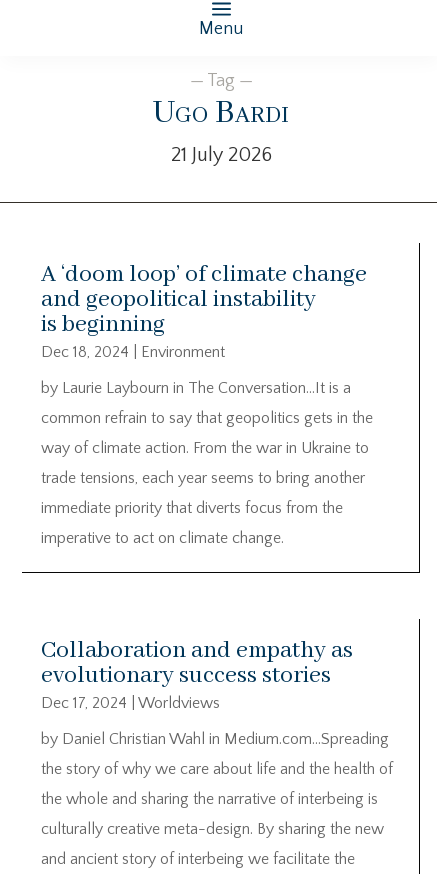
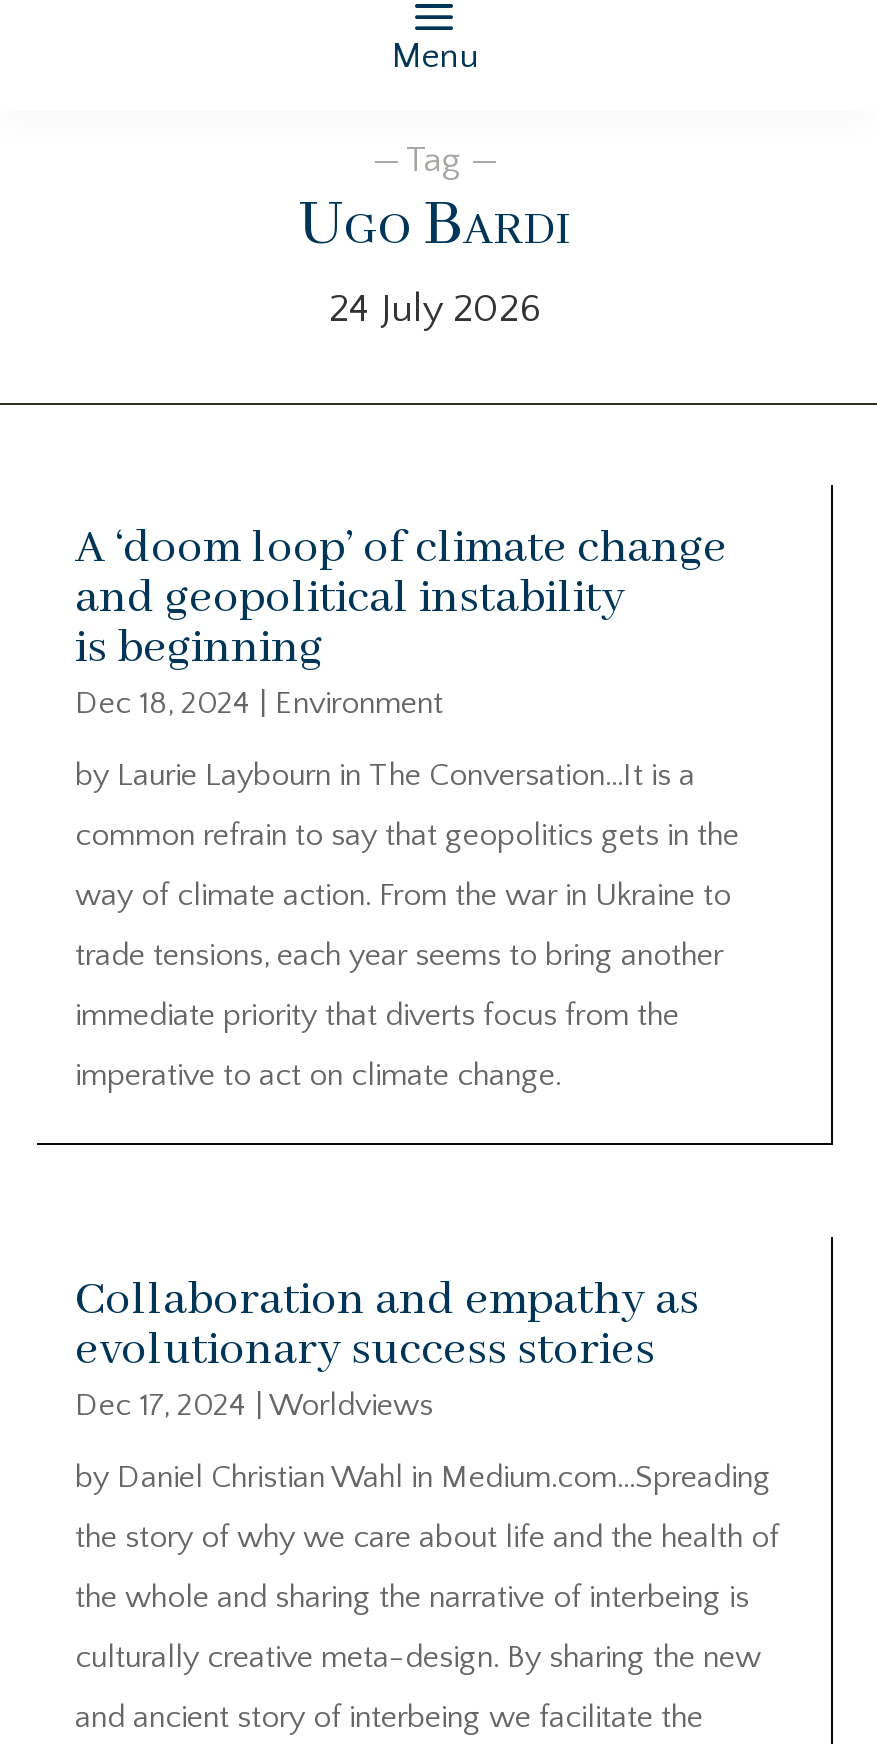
[170,144,271,166] 21 July 2026 -> [329,287,541,331] 24 July 2026

